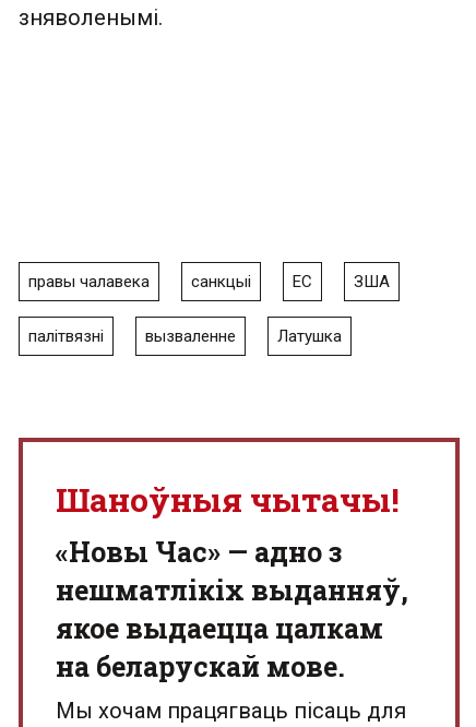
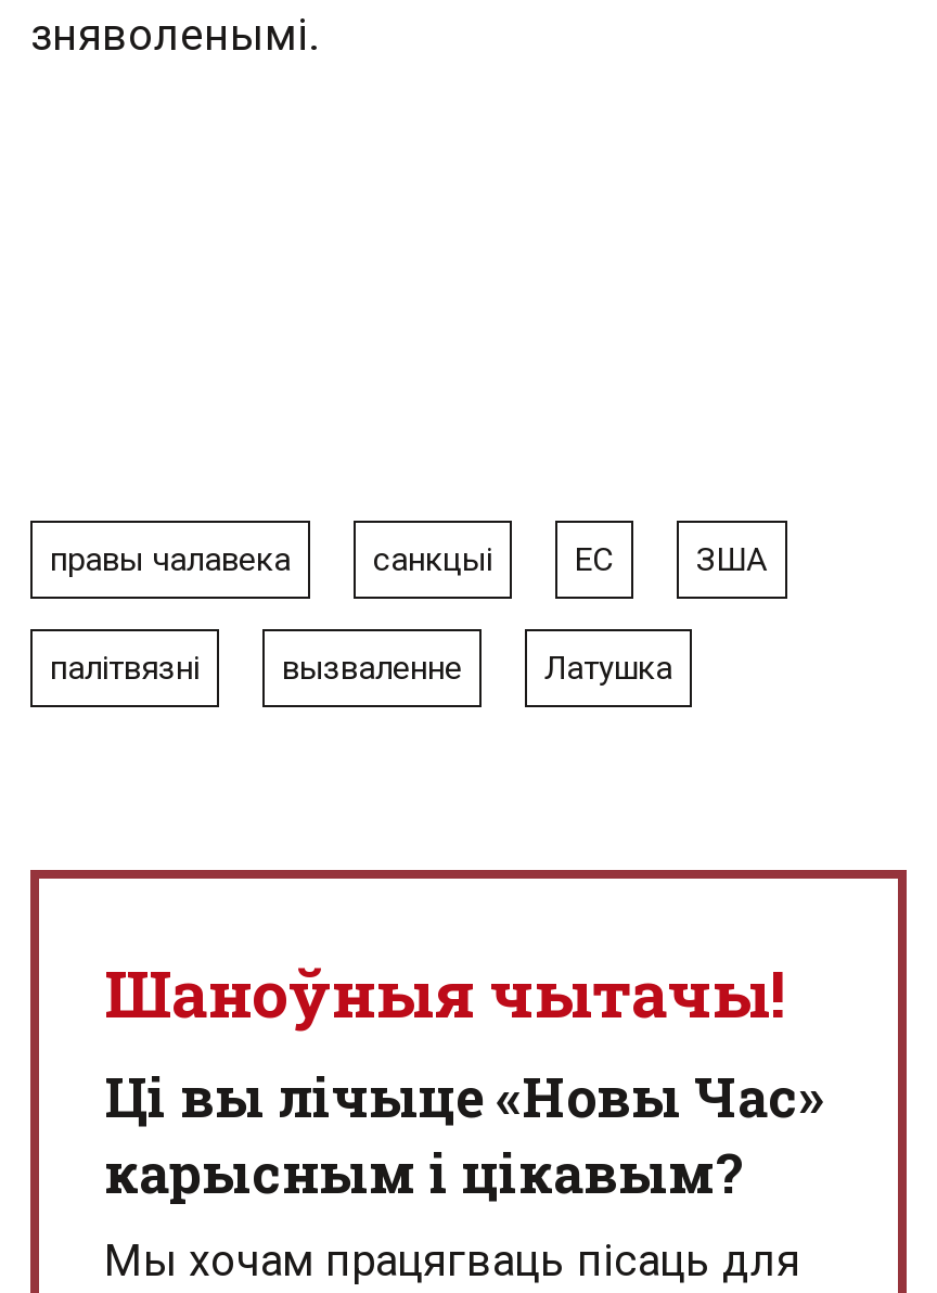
[56,534,408,684] «Новы Час» — адно з | нешматлікіх выданняў, | якое выдаецца цалкам | на беларускай мове. -> [104,1061,824,1208] Ці вы лічыце «Новы Час» | карысным і цікавым?

